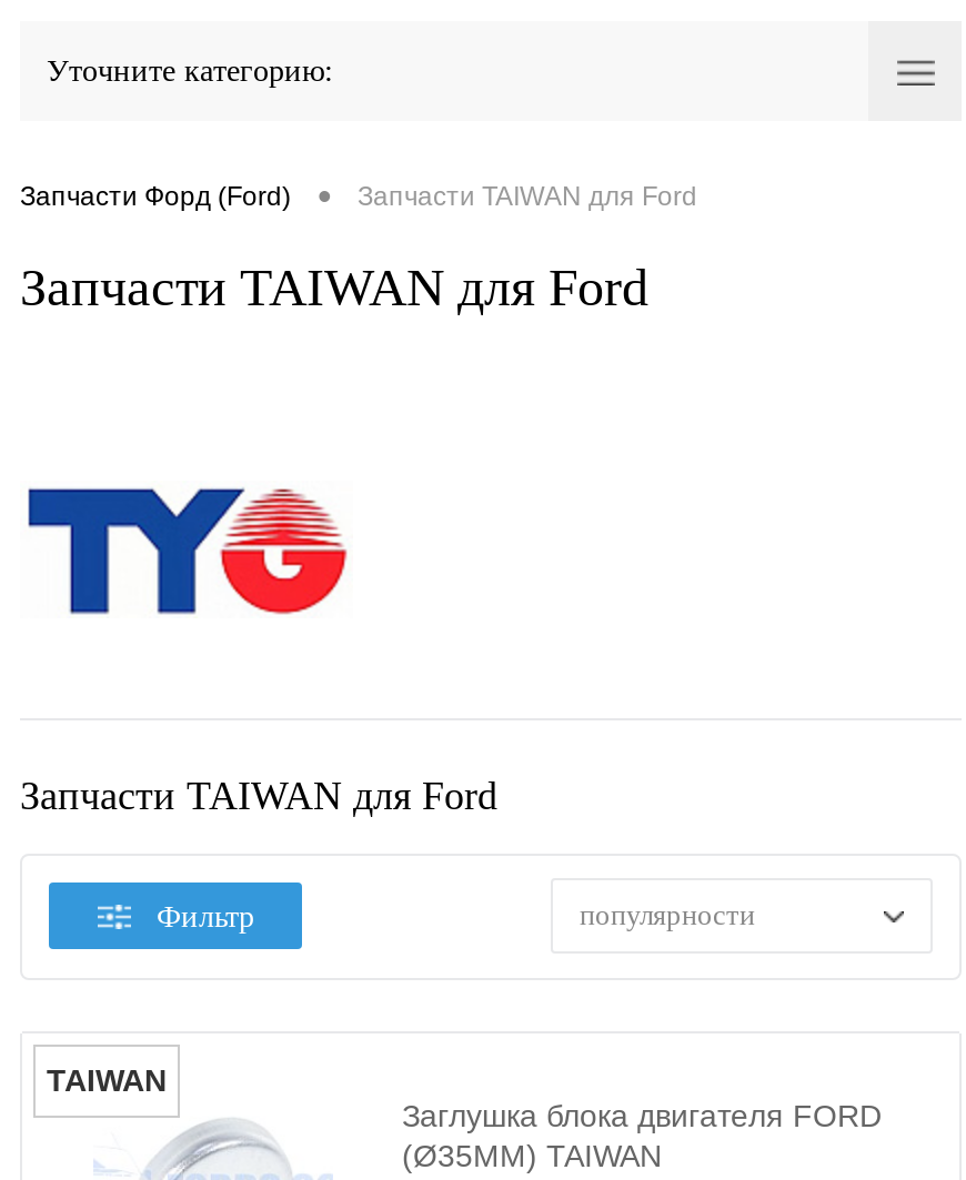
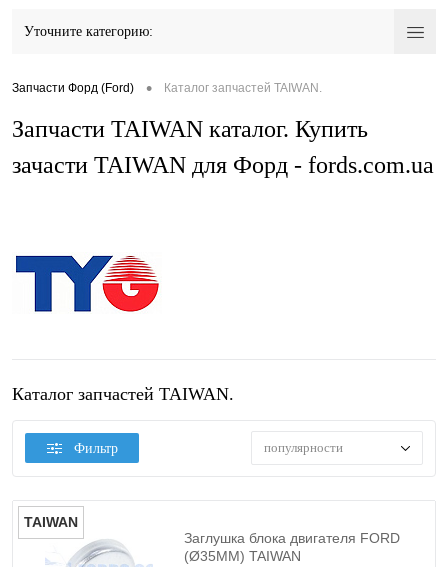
[358,182,697,213] Запчасти TAIWAN для Ford -> [164,81,322,95] Каталог запчастей TAIWAN.
[20,259,648,316] Запчасти TAIWAN для Ford -> [12,116,434,178] Запчасти TAIWAN каталог. Купить | зачасти TAIWAN для Форд - fords.com.ua
[20,773,497,818] Запчасти TAIWAN для Ford -> [12,384,234,404] Каталог запчастей TAIWAN.

